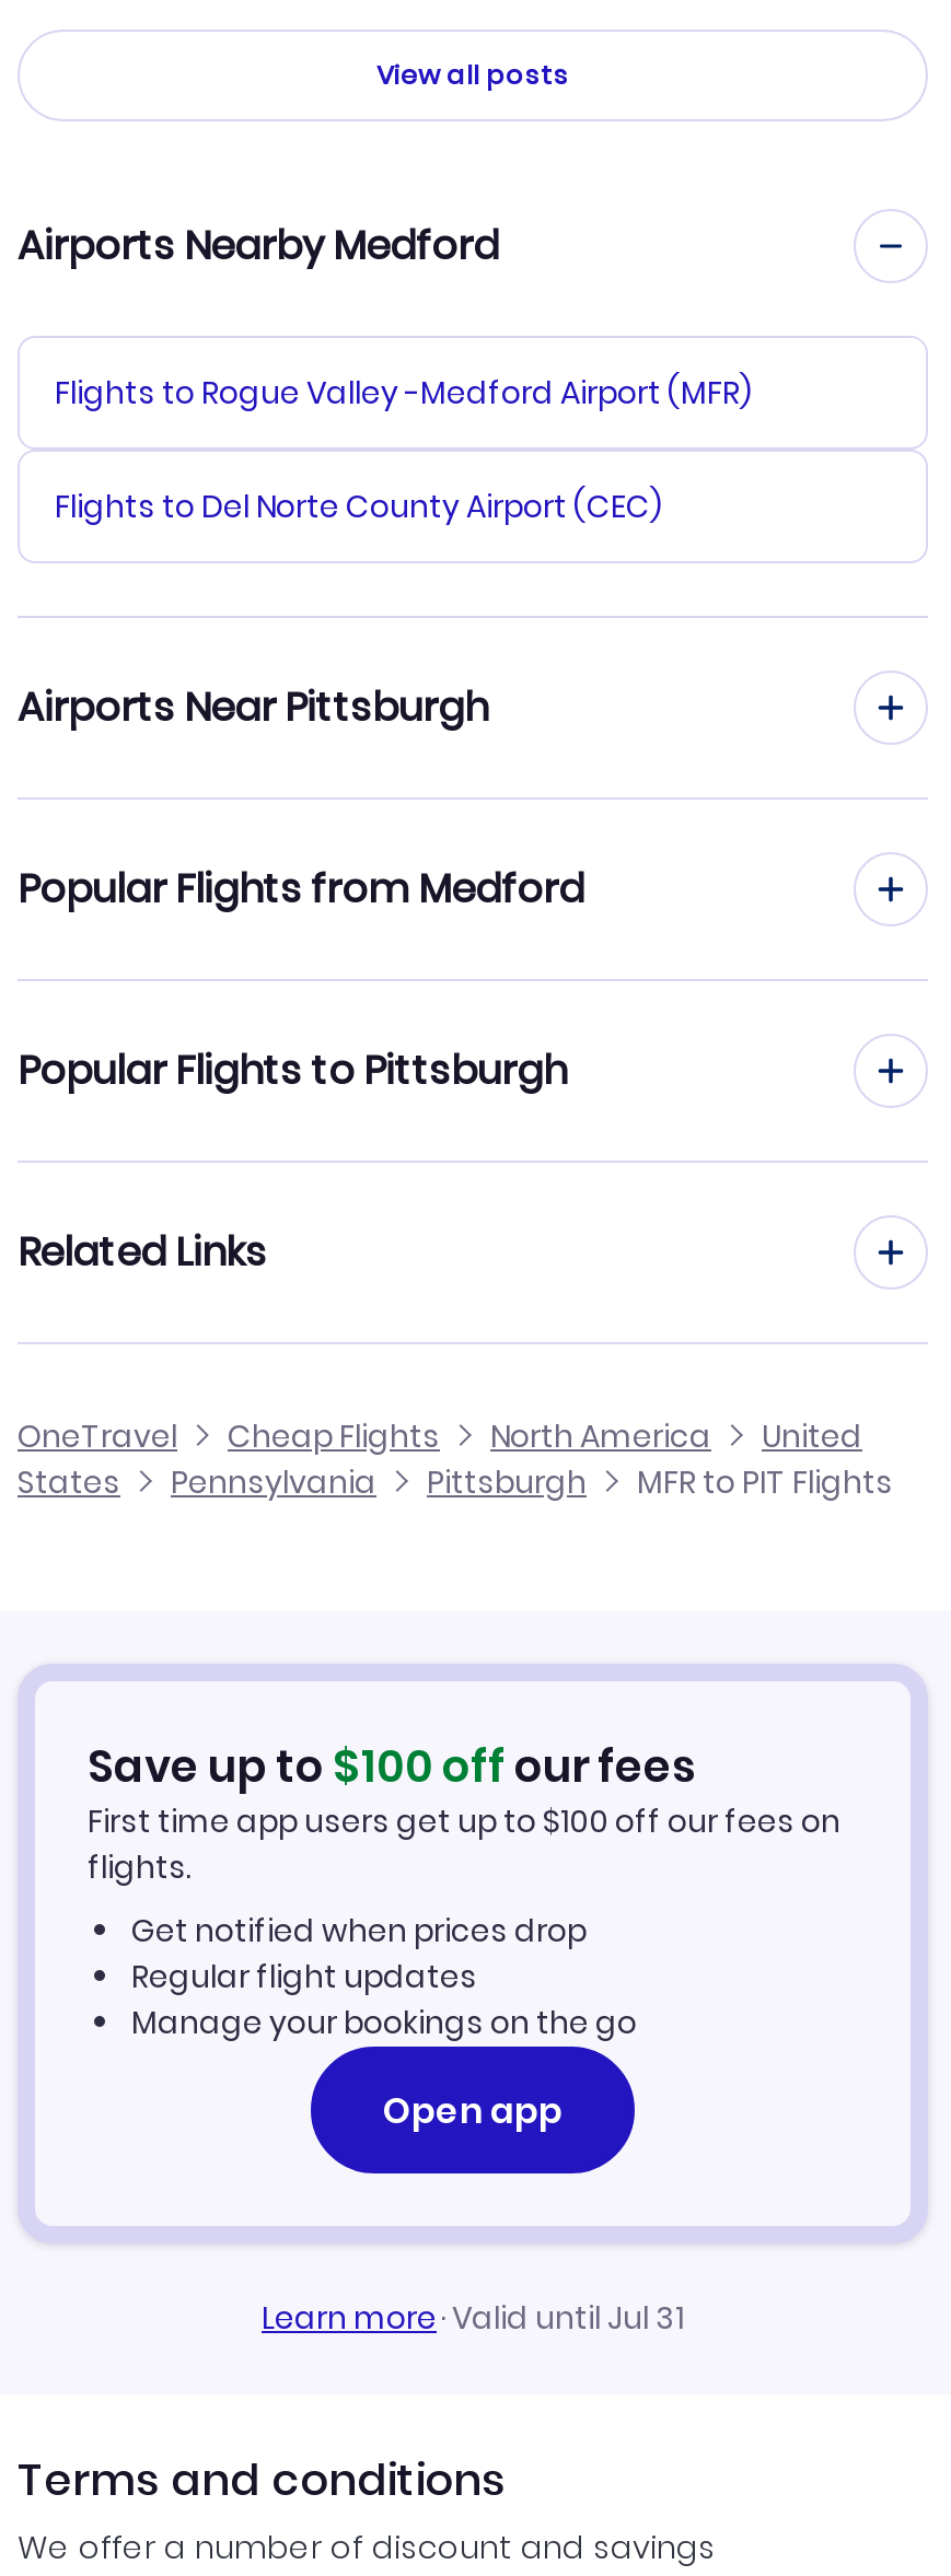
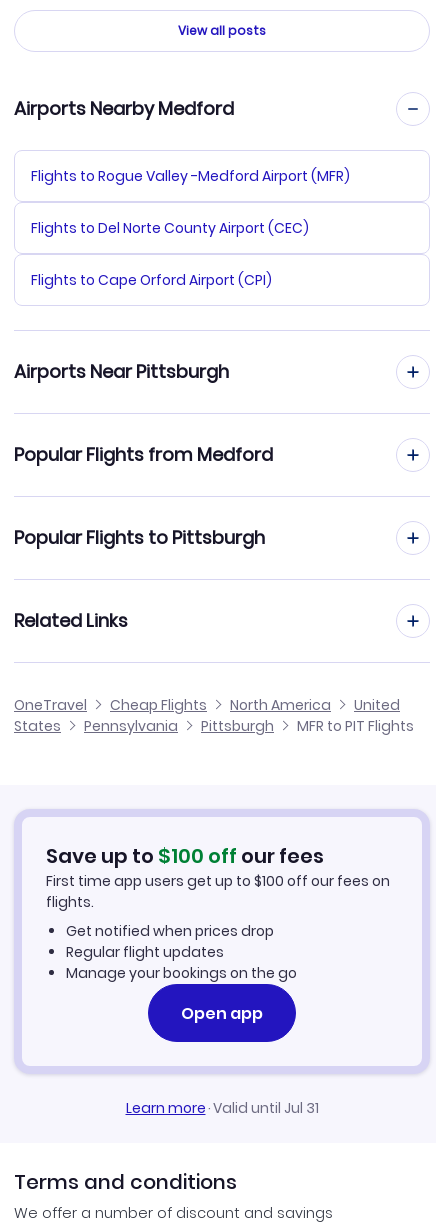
none -> [31,270,272,290] Flights to Cape Orford Airport (CPI)

